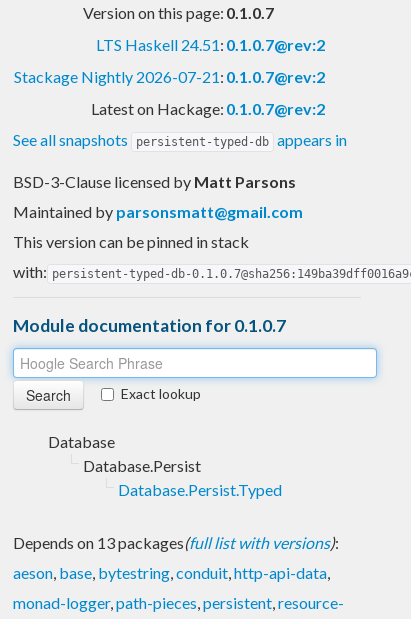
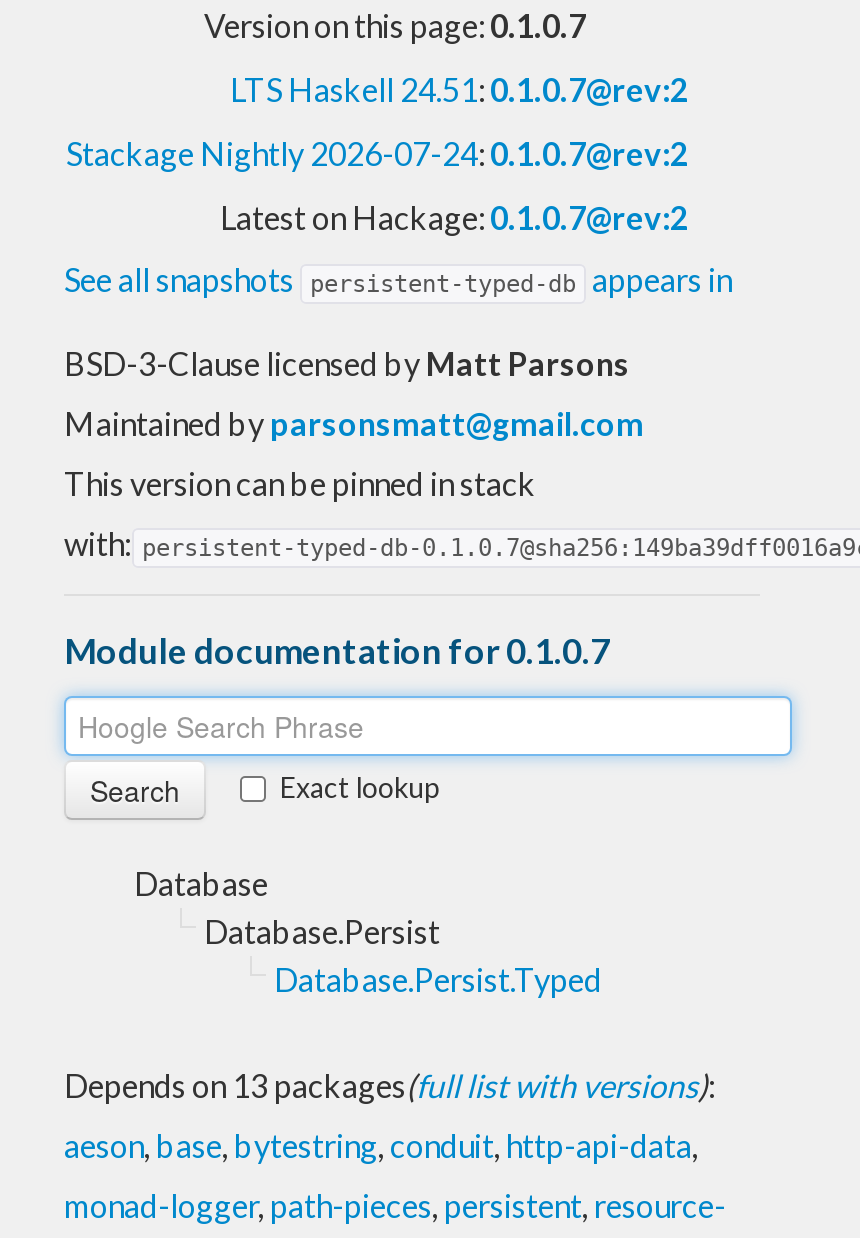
[14,67,325,86] Stackage Nightly 2026-07-21: 0.1.0.7@rev:2 -> [66,134,688,172] Stackage Nightly 2026-07-24: 0.1.0.7@rev:2

